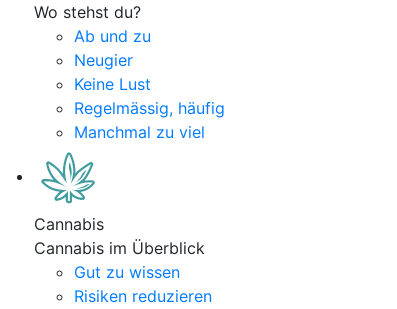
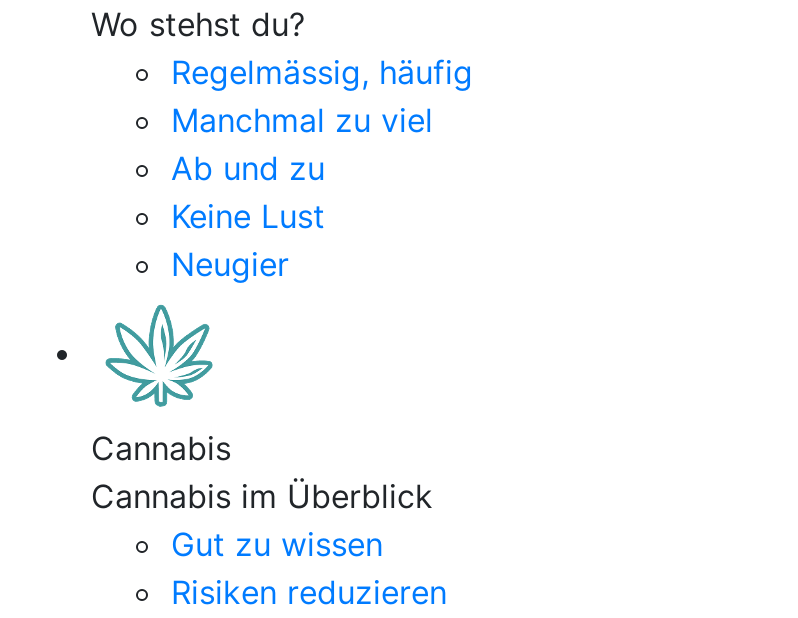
moved [74,26,151,94] -> [171,148,325,284]: Ab und zu | Neugier | Keine Lust
moved [74,98,225,142] -> [171,52,473,140]: Regelmässig, häufig | Manchmal zu viel

